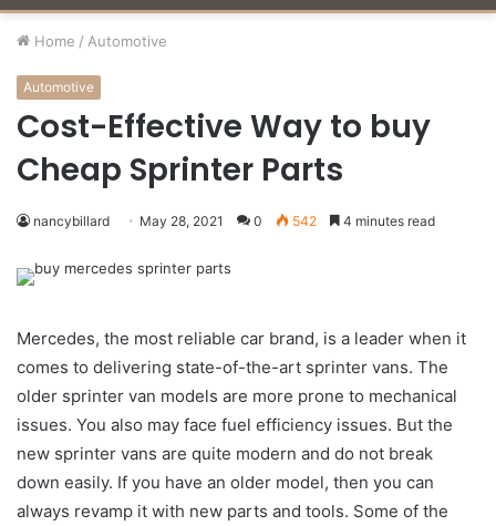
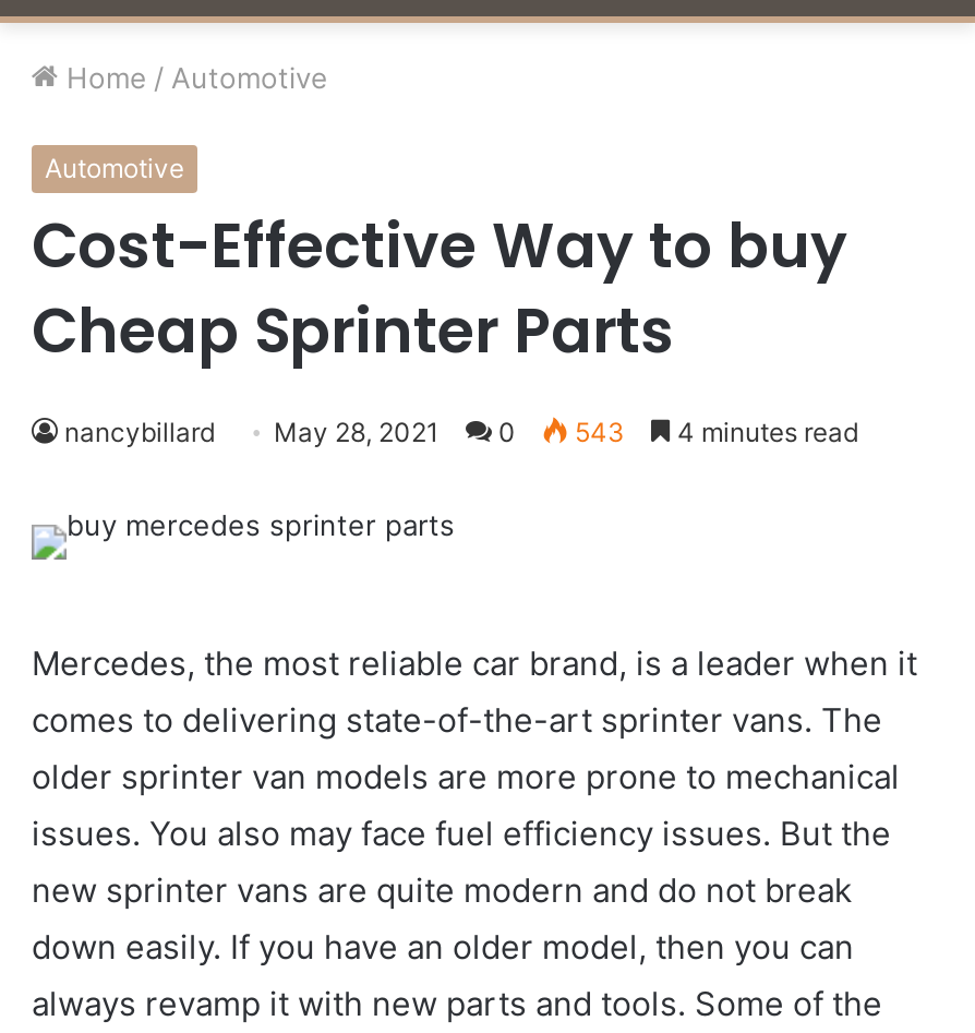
[33,213,435,229] nancybillard May 28, 2021 0 542 4 minutes read -> [64,416,858,448] nancybillard May 28, 2021 0 543 4 minutes read

